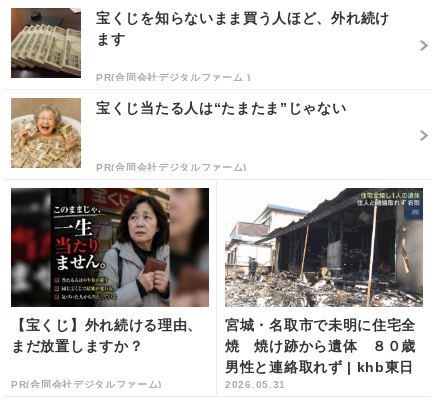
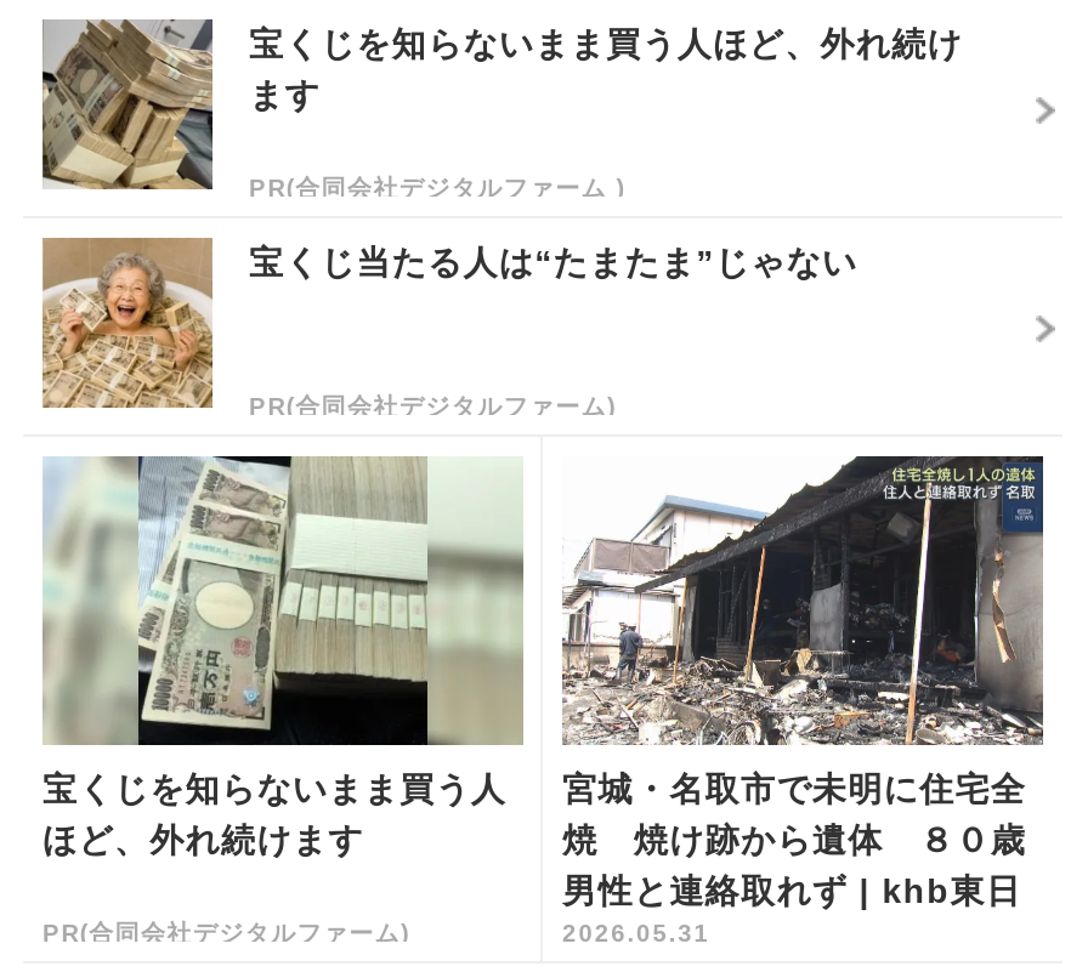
[10,8,81,79] [image] -> [42,19,215,192] [image]
[10,187,210,354] [image] | 【宝くじ】外れ続ける理由、 | まだ放置しますか？ -> [42,454,526,859] [image] | 宝くじを知らないまま買う人 | ほど、外れ続けます

